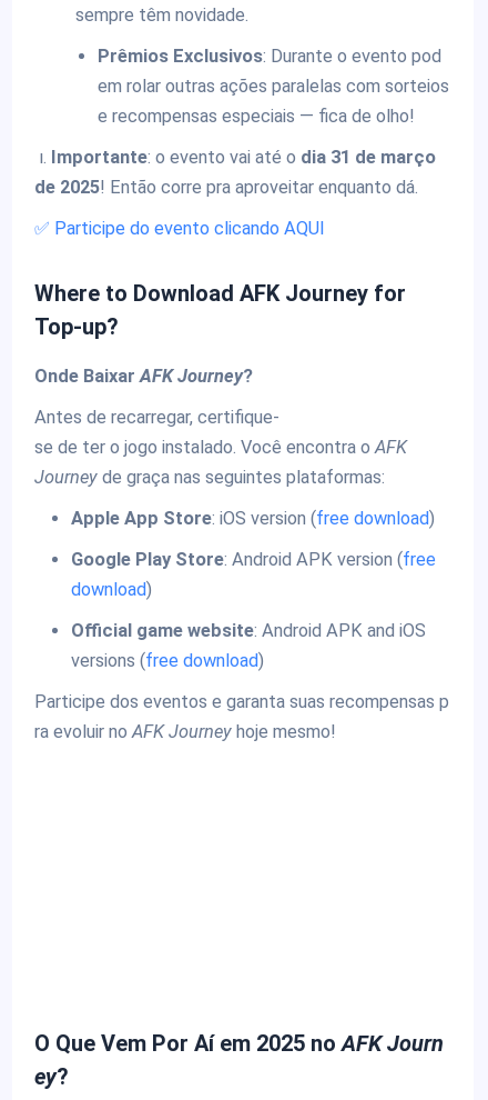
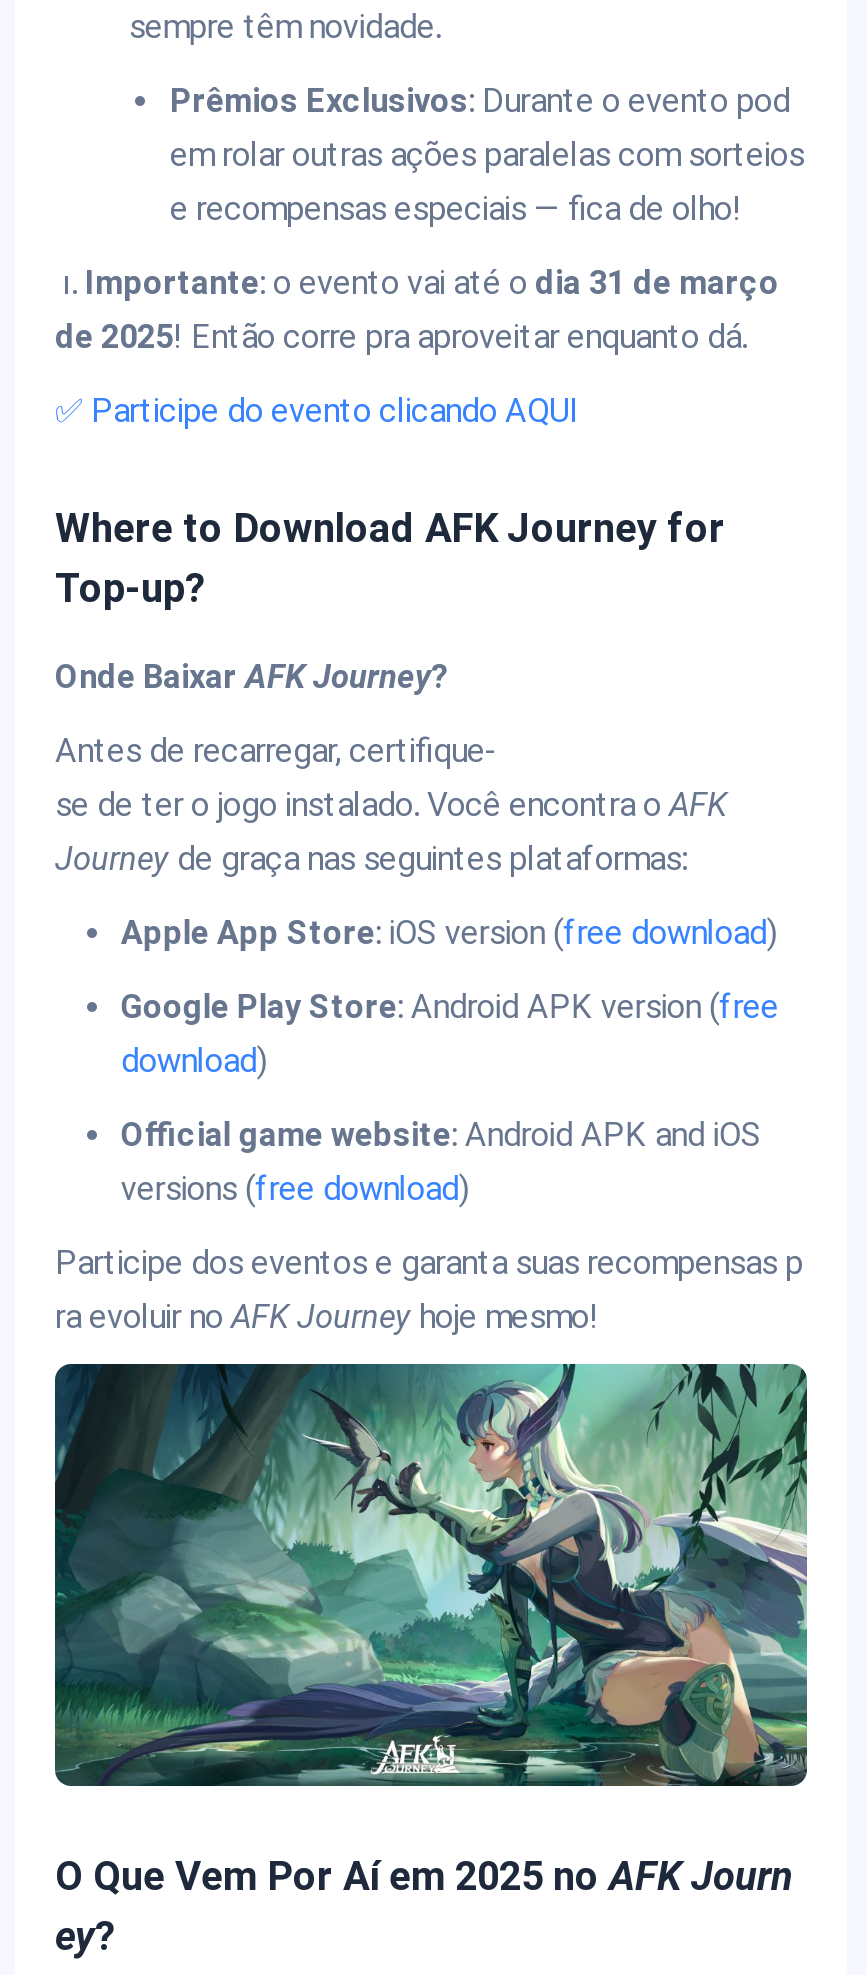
none -> [53,1362,809,1788] [image]

